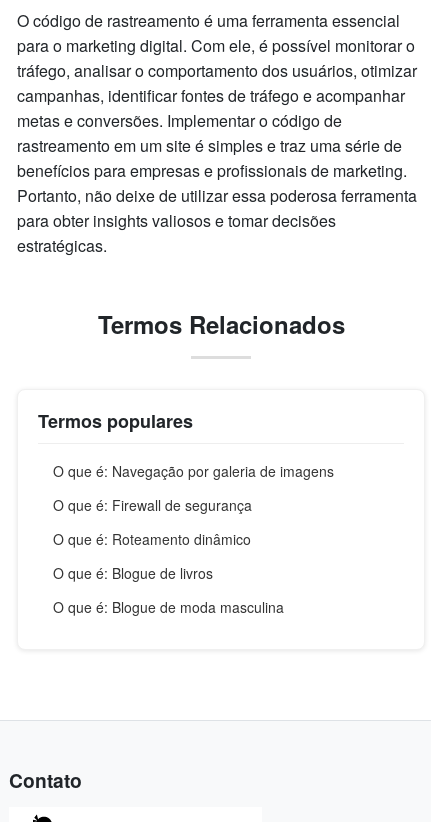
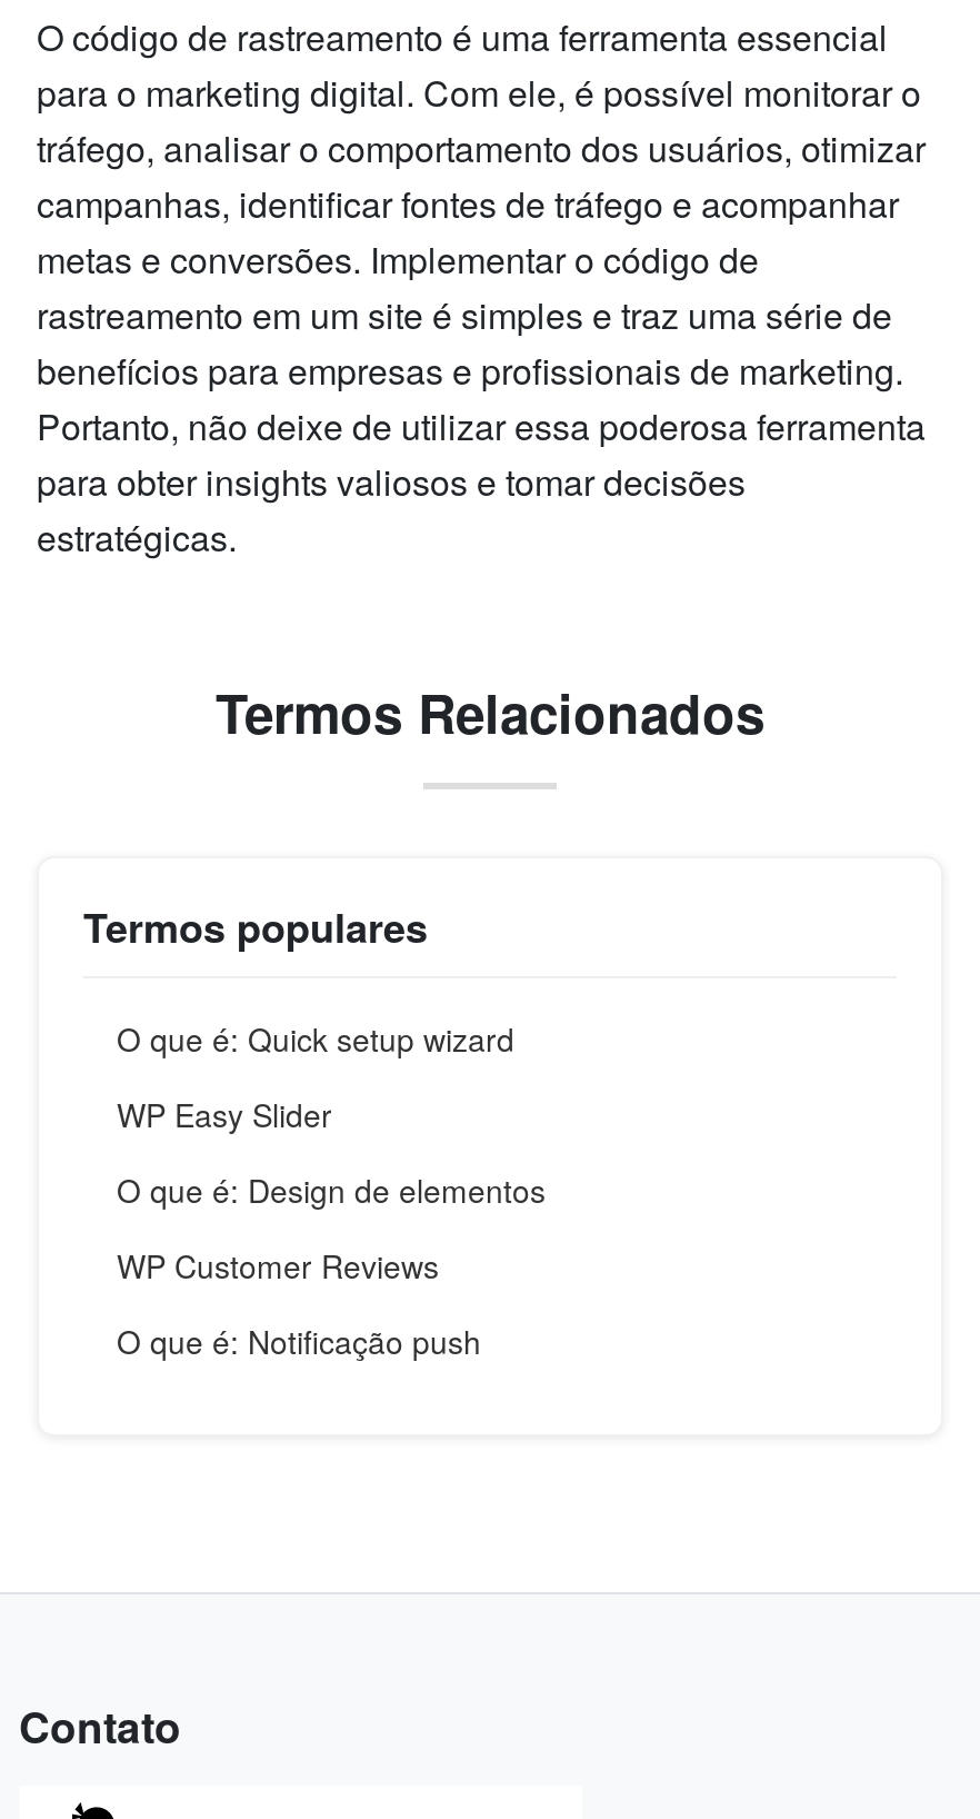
[53,461,334,481] O que é: Navegação por galeria de imagens -> [117,1016,514,1061] O que é: Quick setup wizard
[53,495,252,515] O que é: Firewall de segurança -> [117,1092,332,1137] WP Easy Slider
[53,529,251,549] O que é: Roteamento dinâmico -> [117,1168,546,1212] O que é: Design de elementos
[53,563,213,583] O que é: Blogue de livros -> [117,1243,439,1288] WP Customer Reviews
[53,597,284,617] O que é: Blogue de moda masculina -> [117,1319,481,1363] O que é: Notificação push

